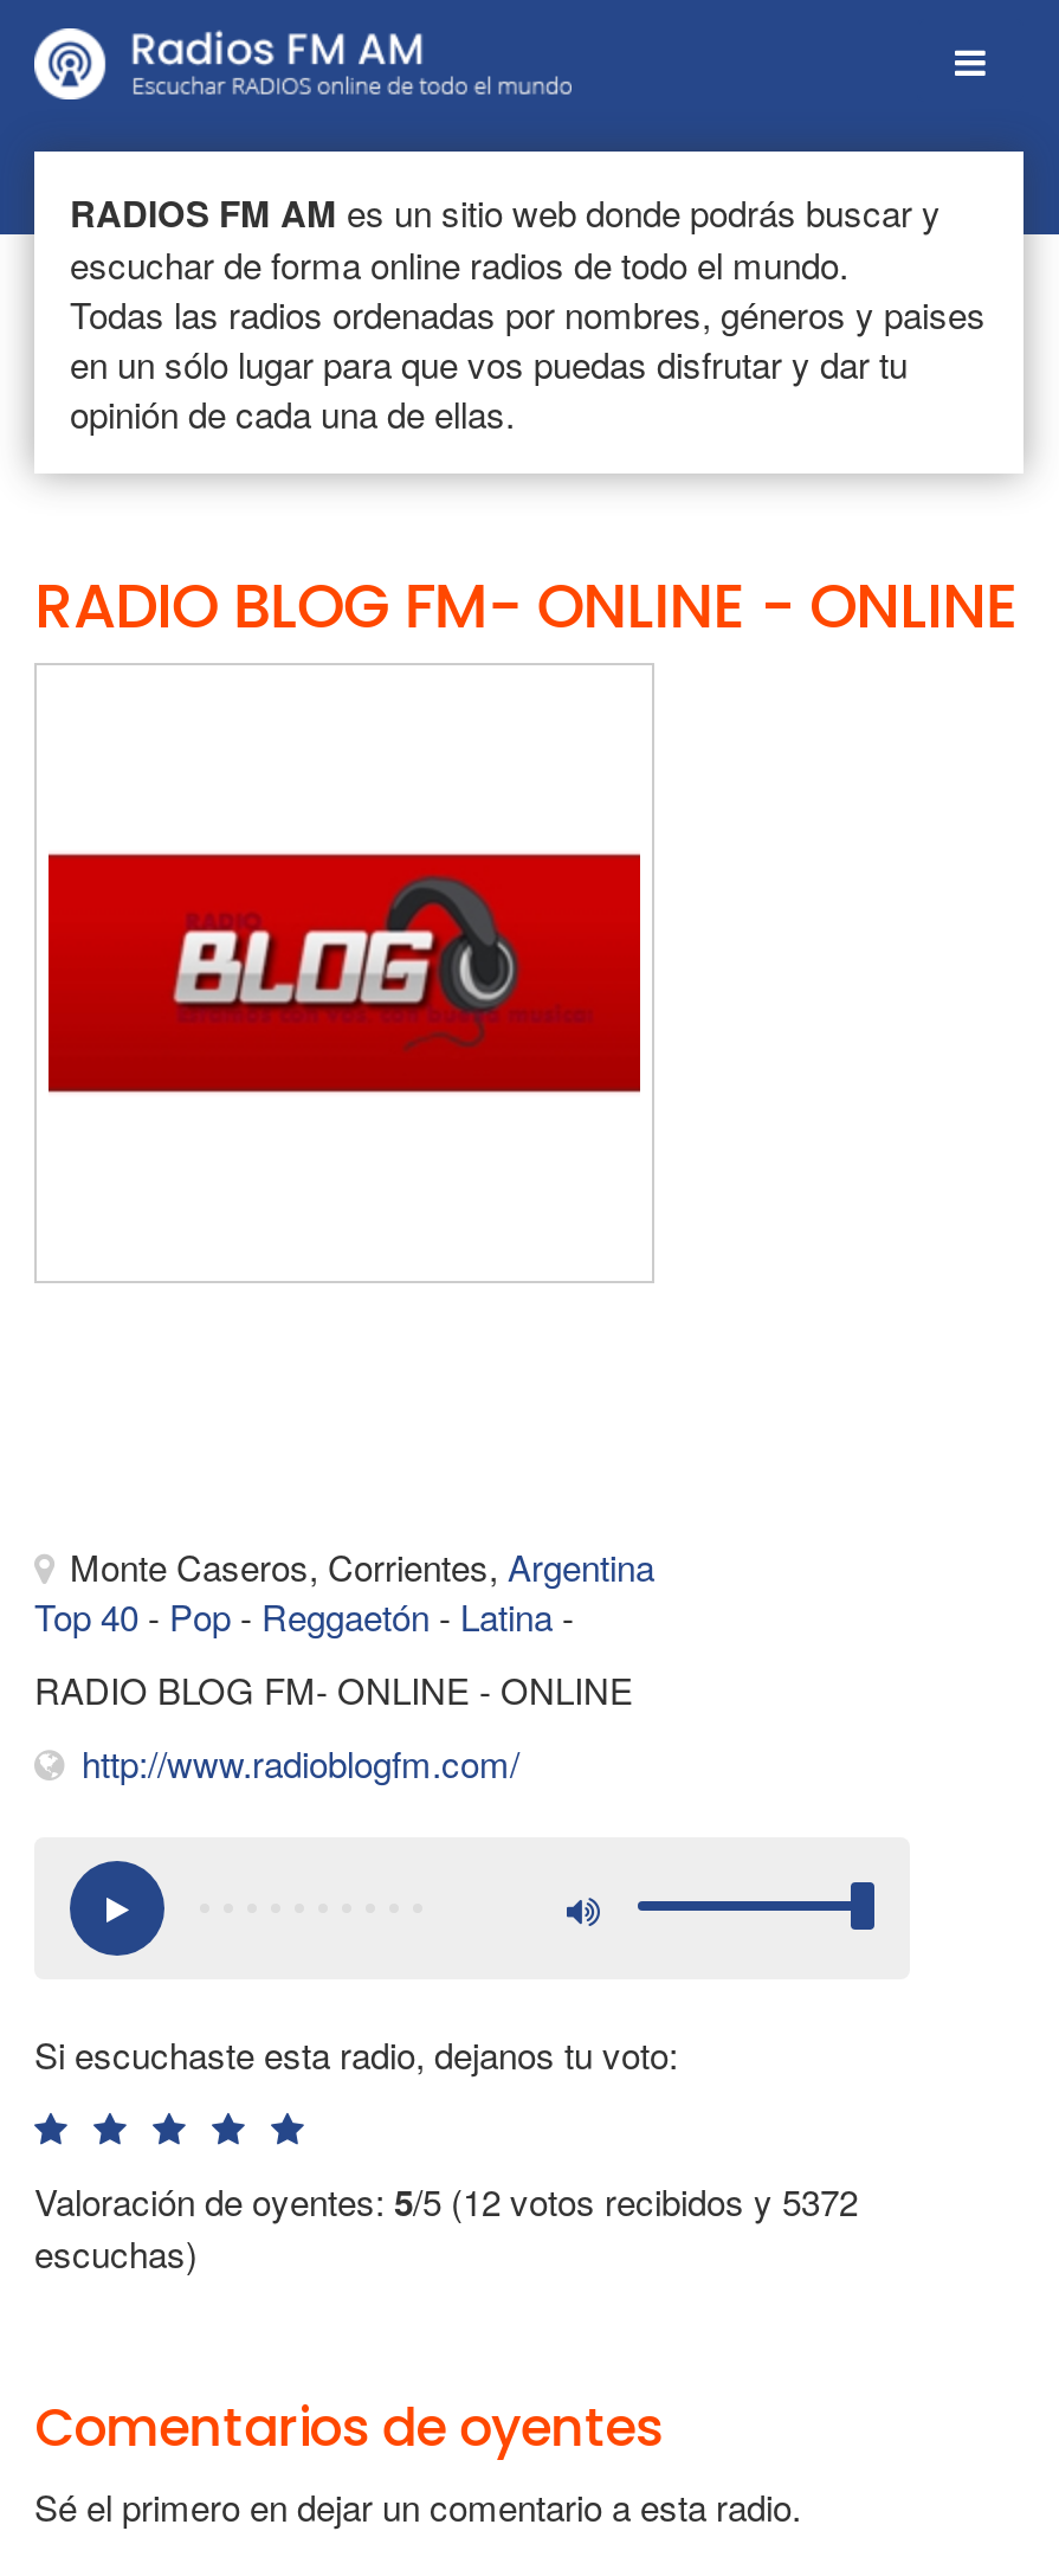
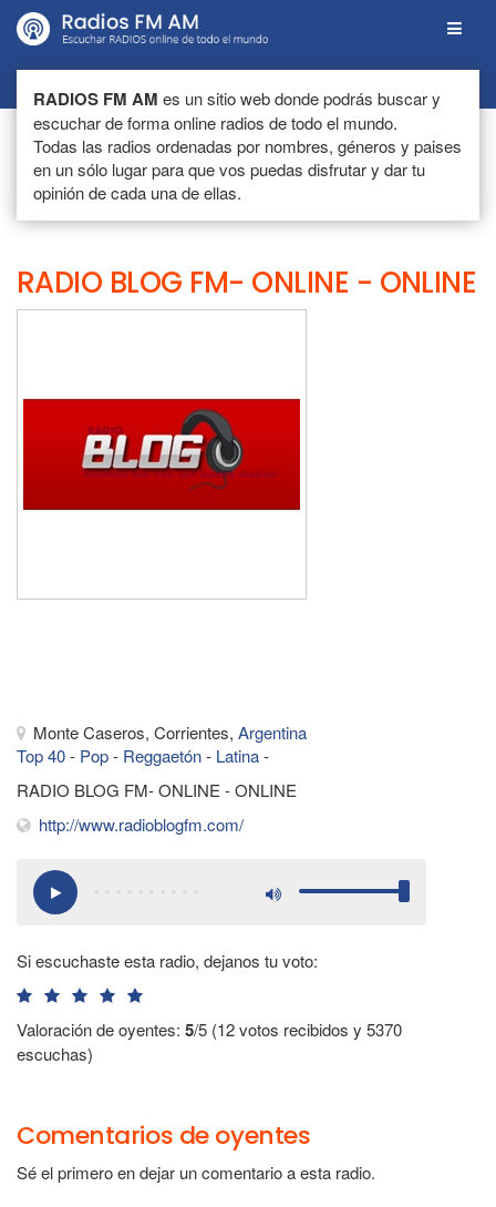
[34,2176,858,2228] Valoración de oyentes: 5/5 (12 votos recibidos y 5372 -> [17,1017,402,1042] Valoración de oyentes: 5/5 (12 votos recibidos y 5370

